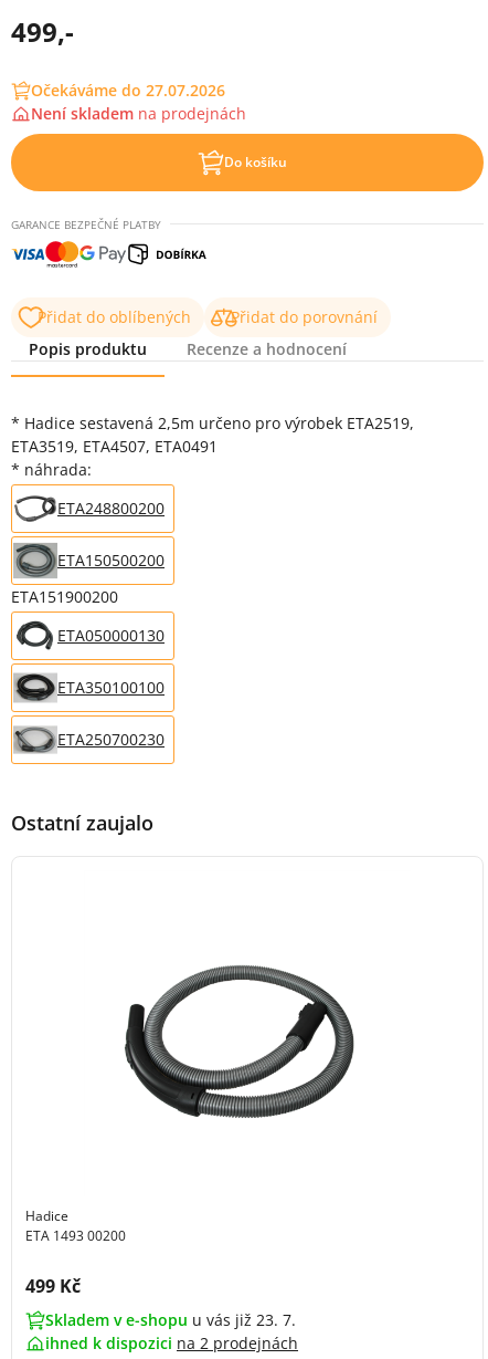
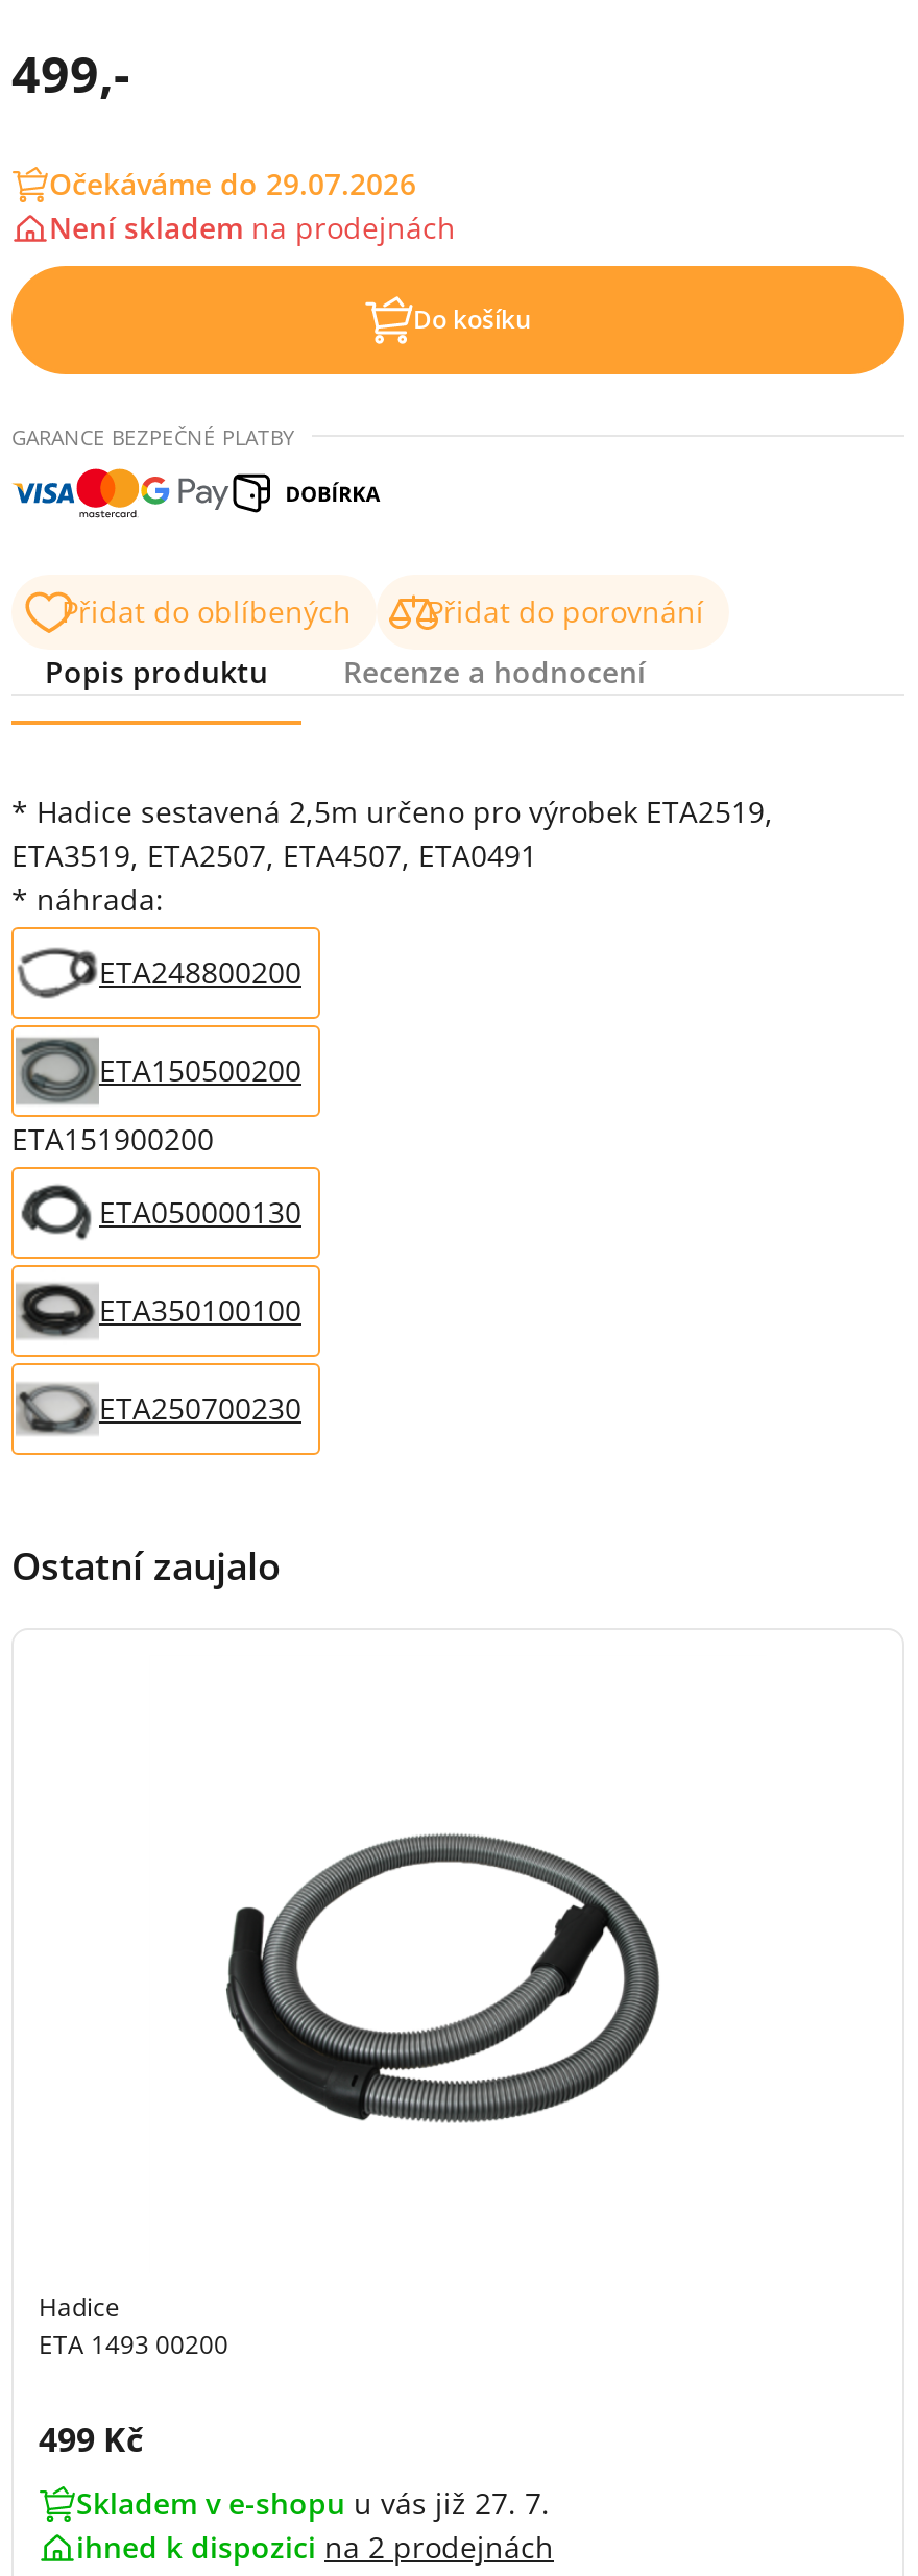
[31,80,225,101] Očekáváme do 27.07.2026 -> [49,164,416,203] Očekáváme do 29.07.2026
[11,436,218,457] ETA3519, ETA4507, ETA0491 -> [11,835,537,875] ETA3519, ETA2507, ETA4507, ETA0491
[45,1309,296,1330] Skladem v e-shopu u vás již 23. 7. -> [76,2483,550,2523] Skladem v e-shopu u vás již 27. 7.

